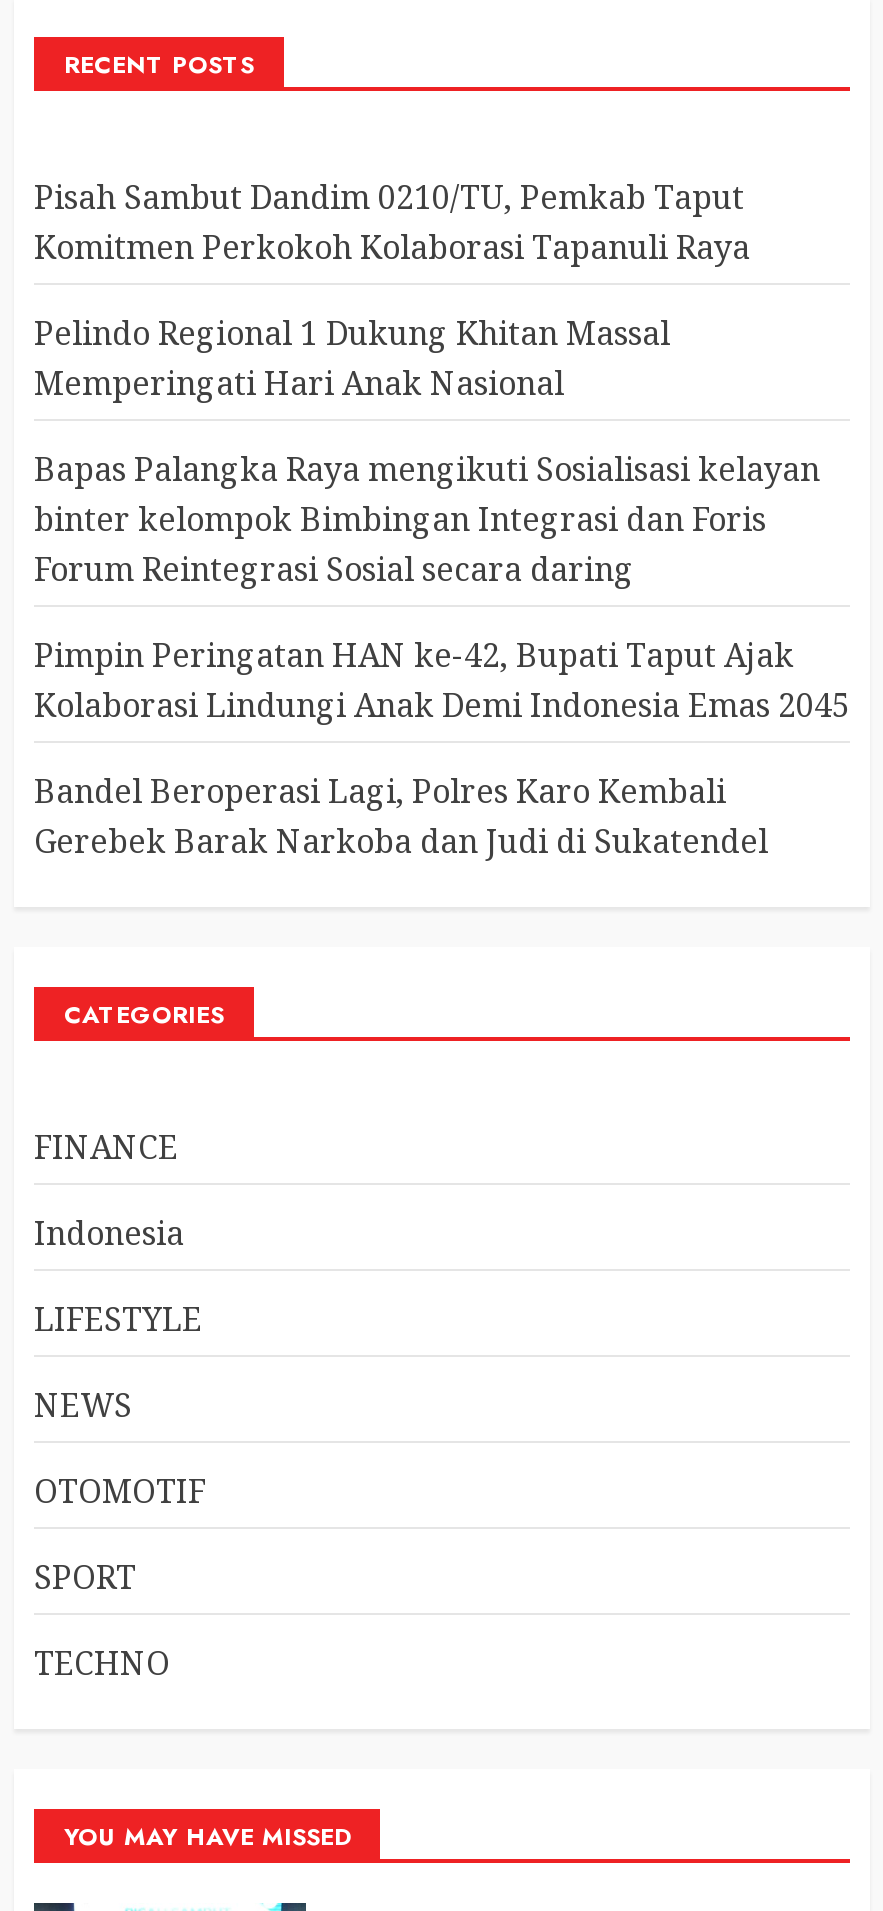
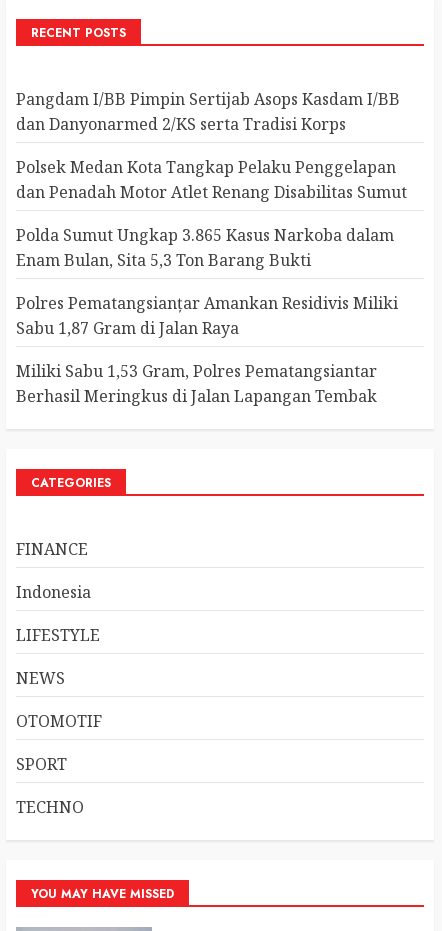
[34,176,750,270] Pisah Sambut Dandim 0210/TU, Pemkab Taput | Komitmen Perkokoh Kolaborasi Tapanuli Raya -> [16,88,400,135] Pangdam I/BB Pimpin Sertijab Asops Kasdam I/BB | dan Danyonarmed 2/KS serta Tradisi Korps
[34,312,670,406] Pelindo Regional 1 Dukung Khitan Massal | Memperingati Hari Anak Nasional -> [16,156,407,203] Polsek Medan Kota Tangkap Pelaku Penggelapan | dan Penadah Motor Atlet Renang Disabilitas Sumut
[34,448,820,592] Bapas Palangka Raya mengikuti Sosialisasi kelayan | binter kelompok Bimbingan Integrasi dan Foris | Forum Reintegrasi Sosial secara daring -> [16,224,394,271] Polda Sumut Ungkap 3.865 Kasus Narkoba dalam | Enam Bulan, Sita 5,3 Ton Barang Bukti
[34,634,850,728] Pimpin Peringatan HAN ke-42, Bupati Taput Ajak | Kolaborasi Lindungi Anak Demi Indonesia Emas 2045 -> [16,292,398,339] Polres Pematangsianțar Amankan Residivis Miliki | Sabu 1,87 Gram di Jalan Raya
[34,770,768,864] Bandel Beroperasi Lagi, Polres Karo Kembali | Gerebek Barak Narkoba dan Judi di Sukatendel -> [16,360,377,407] Miliki Sabu 1,53 Gram, Polres Pematangsiantar | Berhasil Meringkus di Jalan Lapangan Tembak

